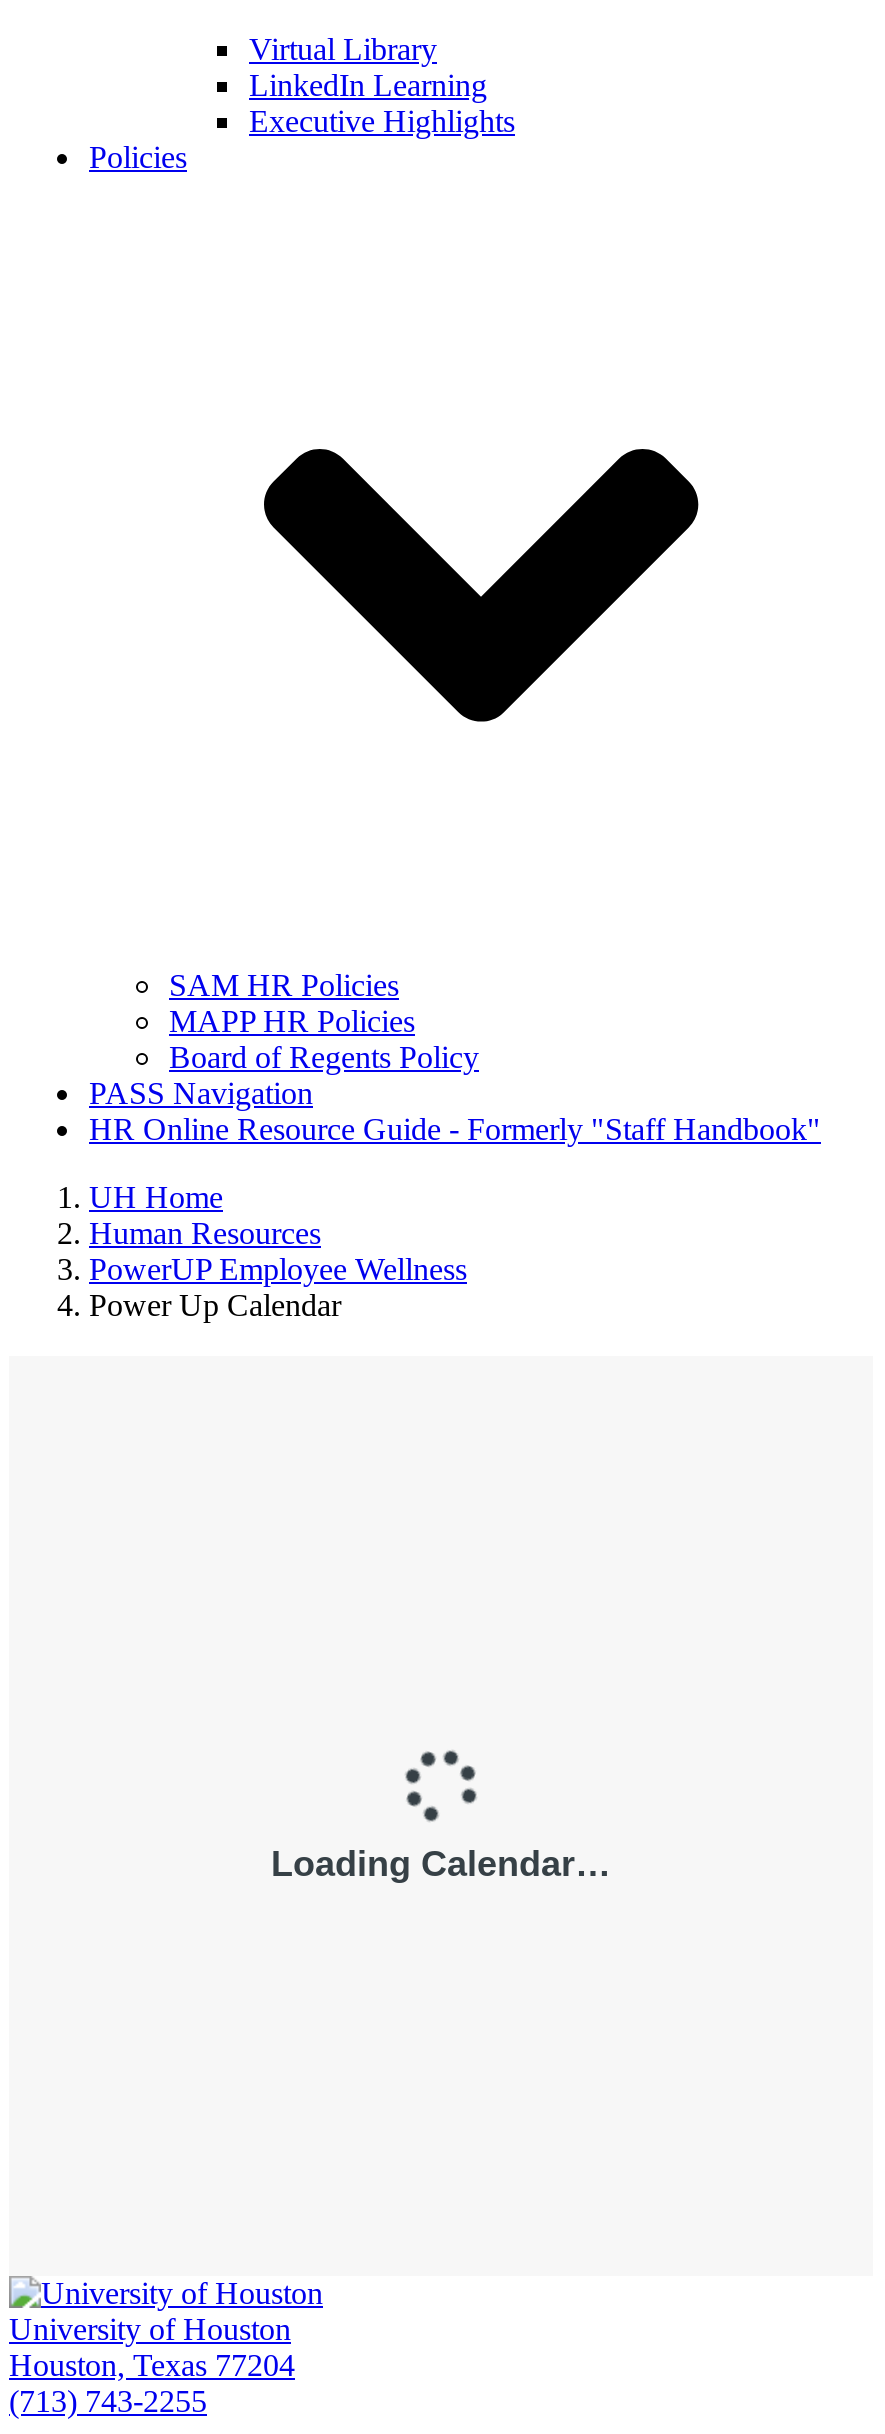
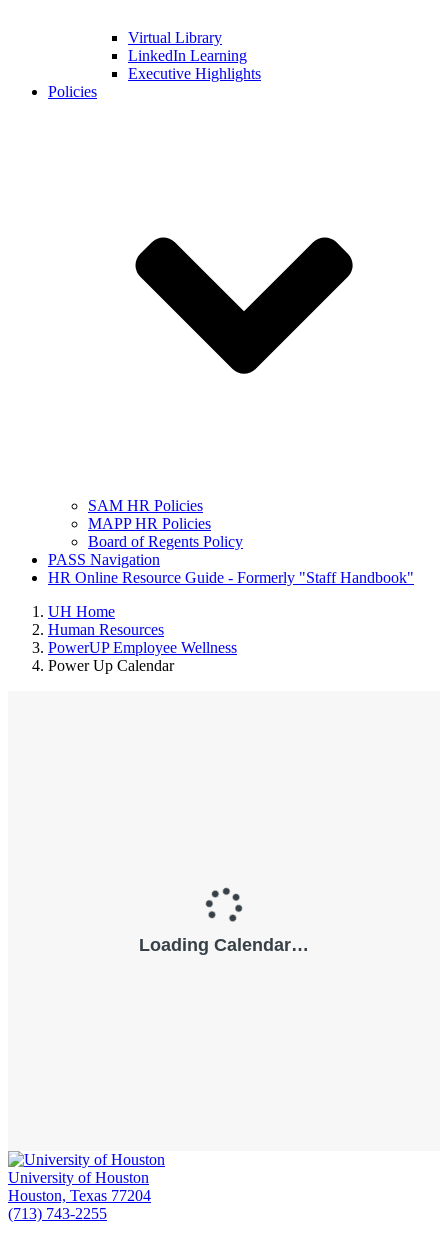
[407,1752,475,1822] [image] -> [206,888,242,923] [image]

